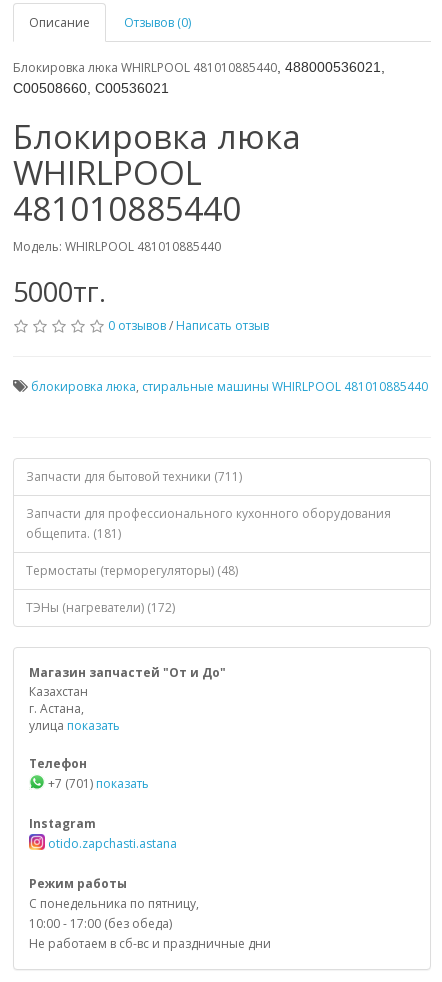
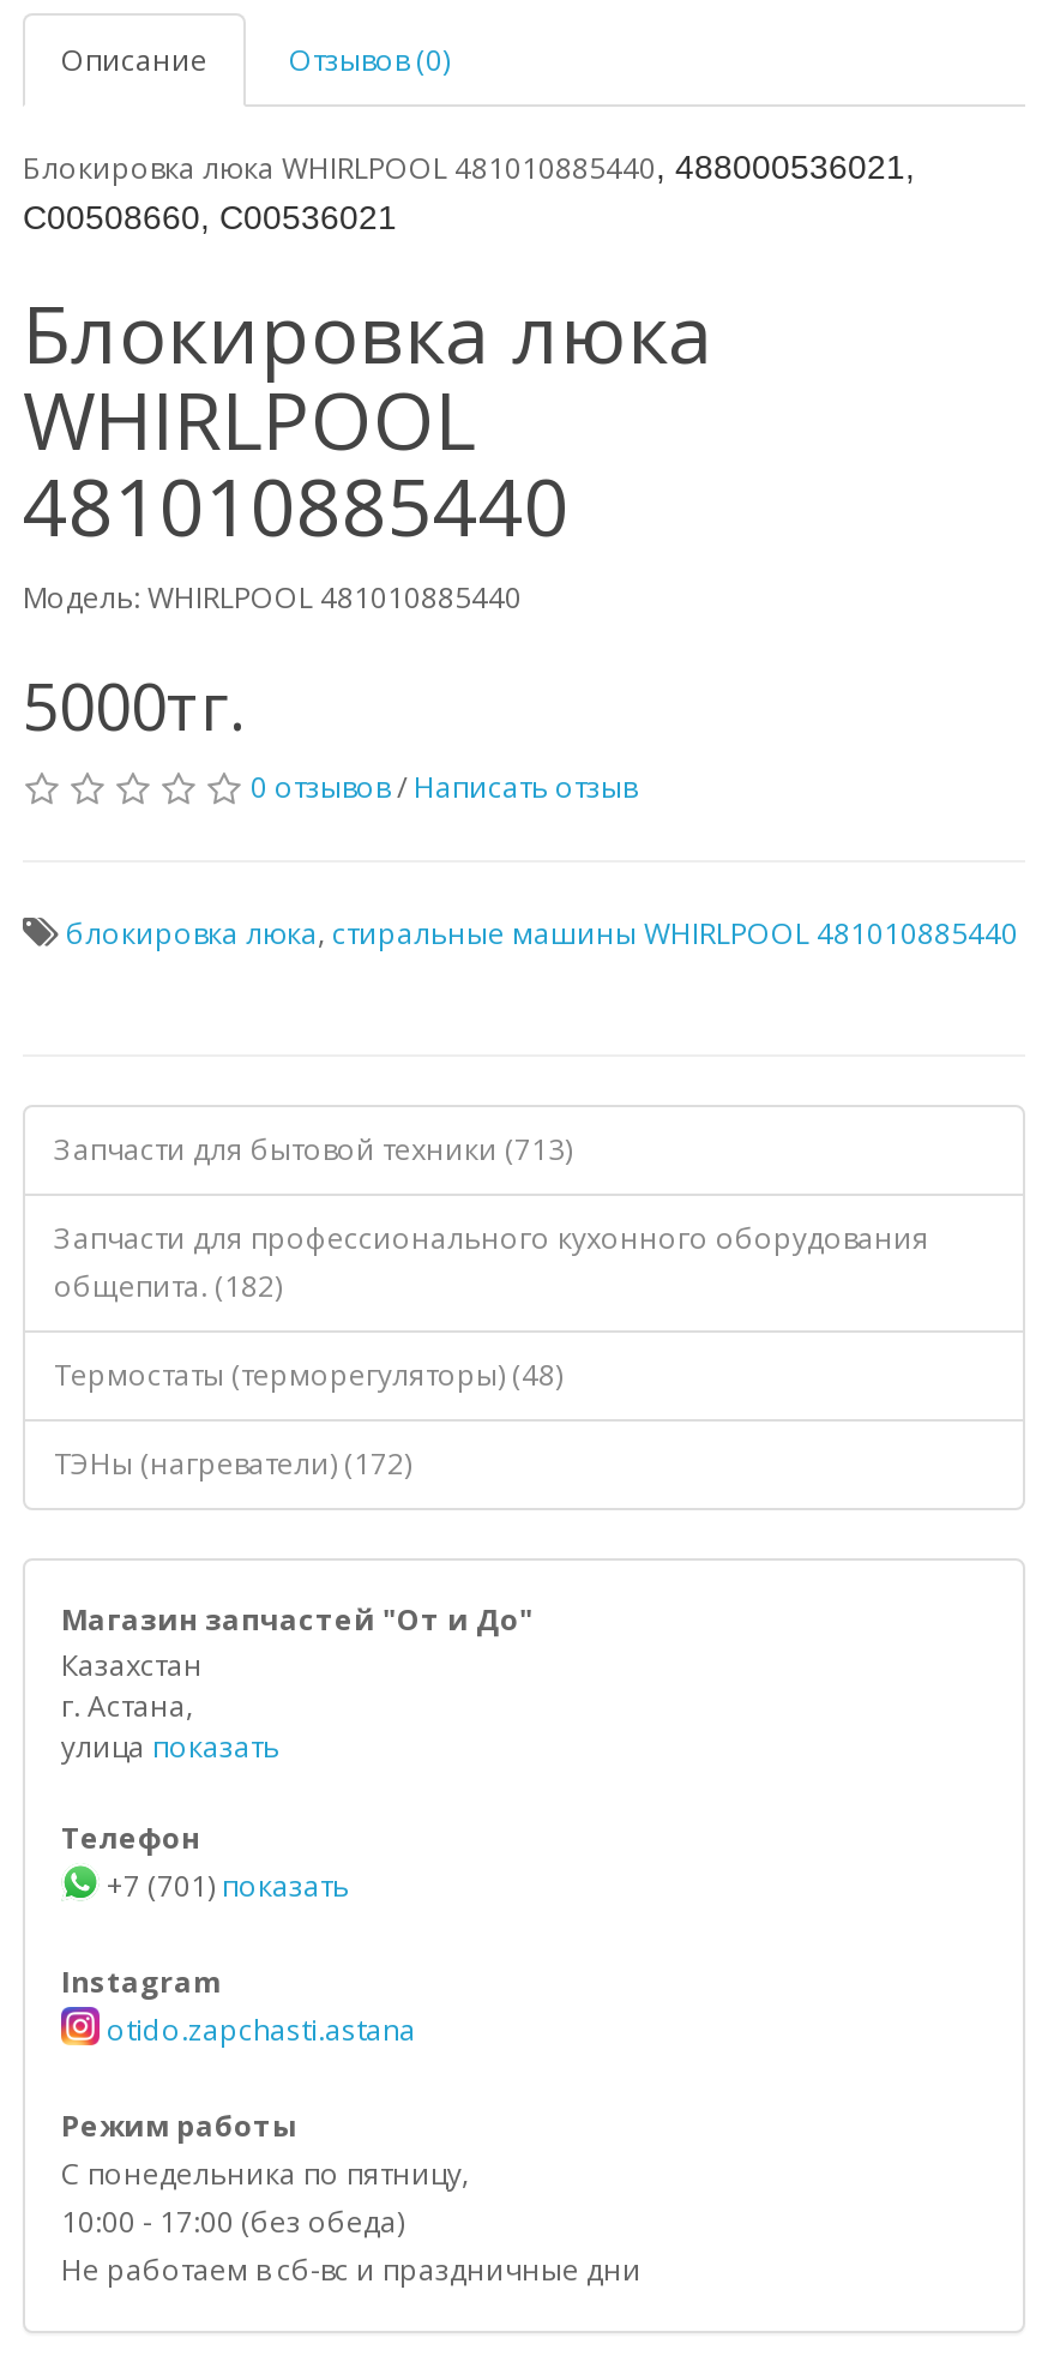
[26,468,242,485] Запчасти для бытовой техники (711) -> [54,1129,572,1170] Запчасти для бытовой техники (713)
[26,525,121,542] общепита. (181) -> [54,1266,282,1306] общепита. (182)

